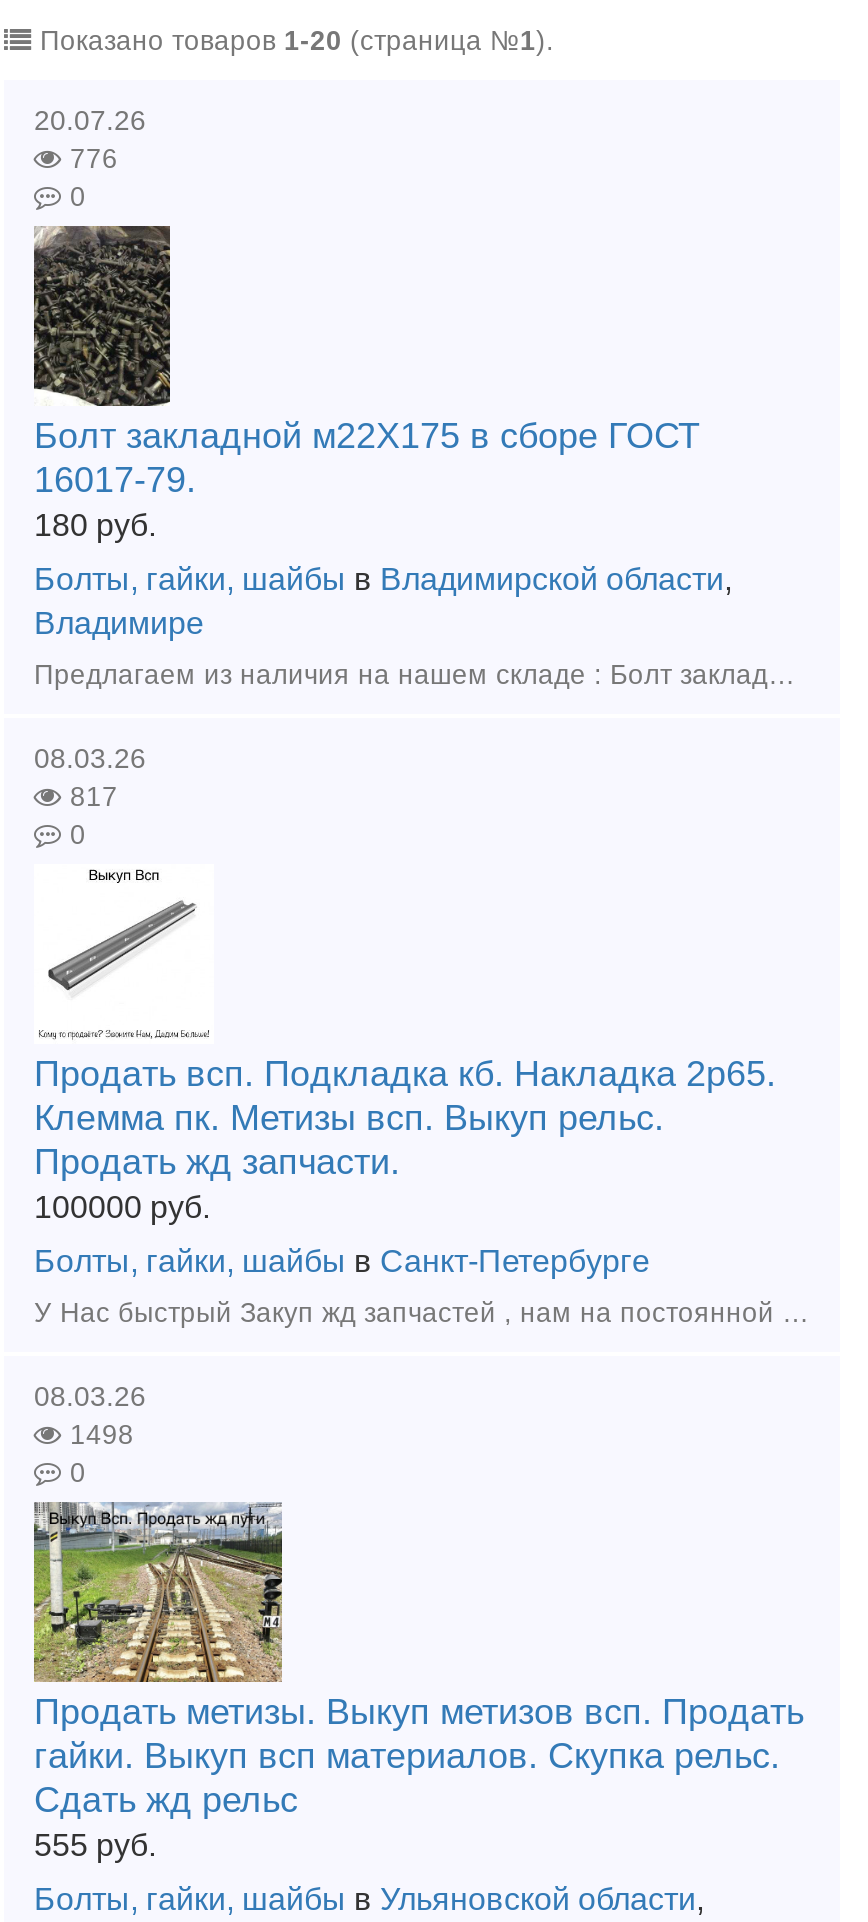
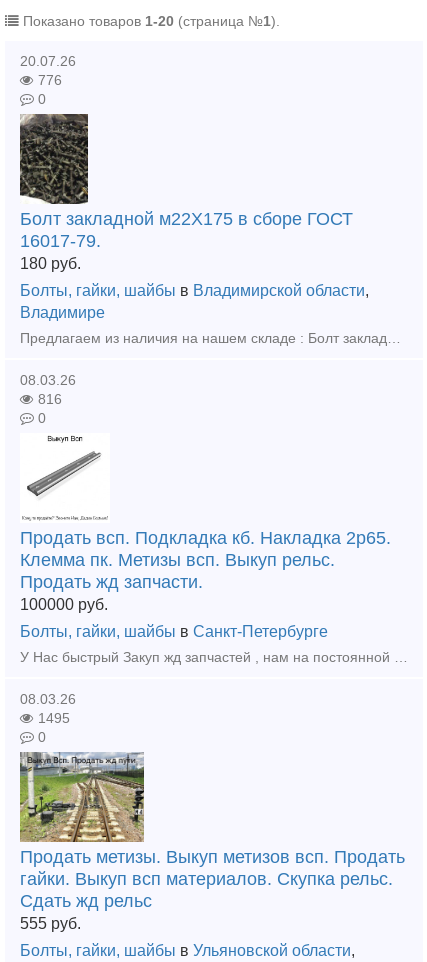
[62,782,118,812] 817 -> [34,392,62,407] 816
[62,1420,134,1450] 1498 -> [34,711,70,726] 1495

